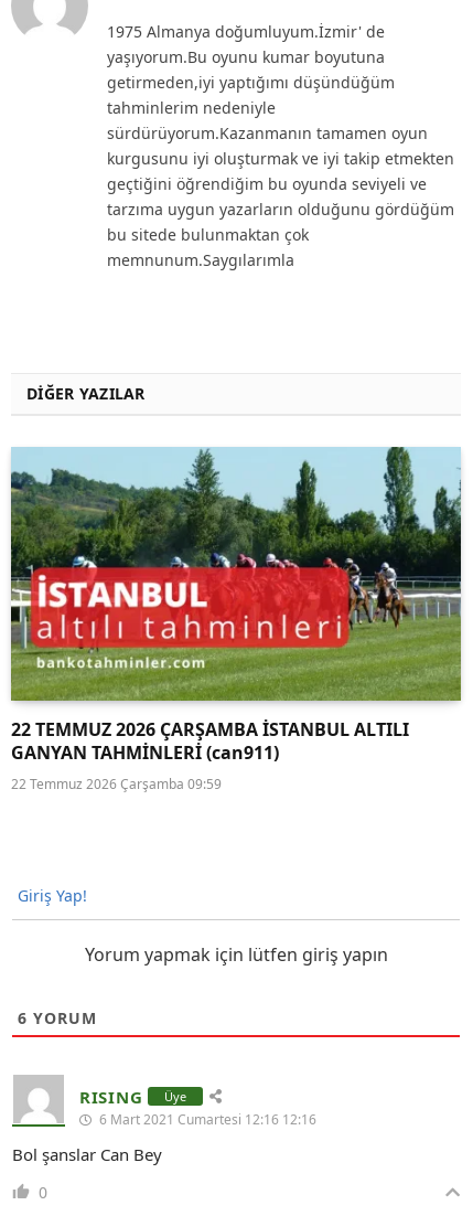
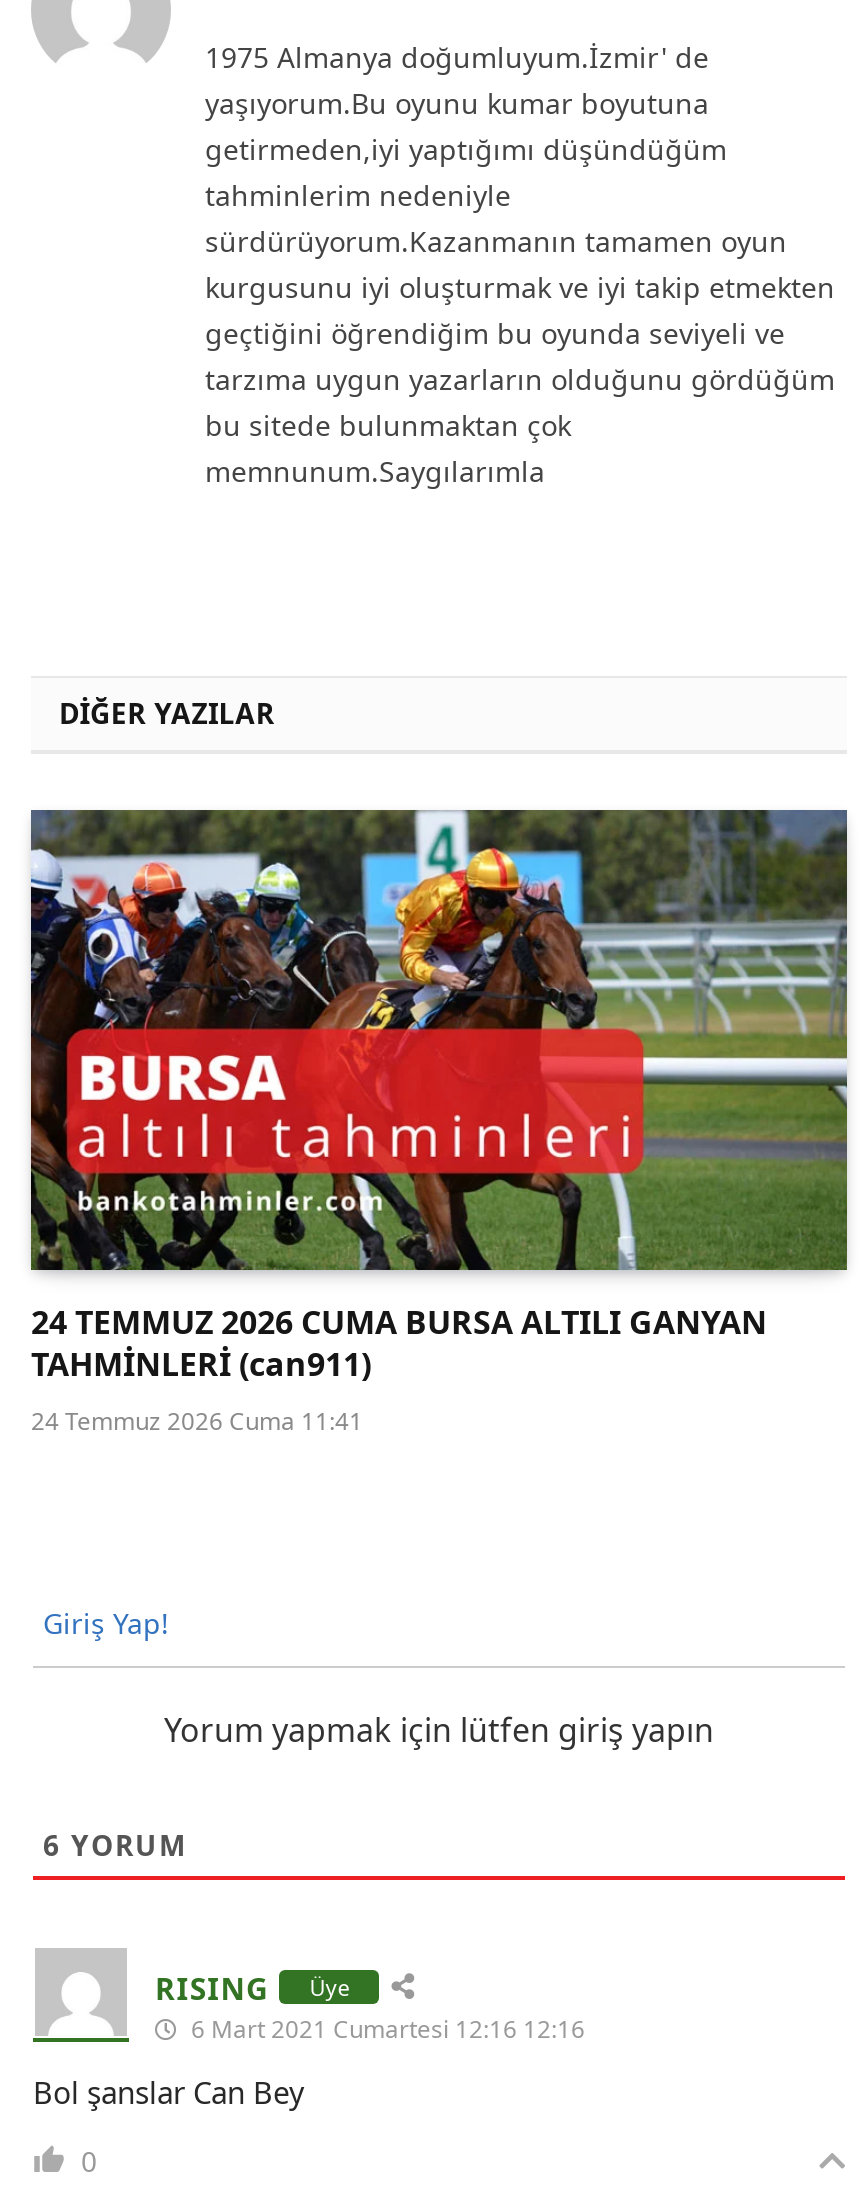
[10,447,462,793] [image] | 22 TEMMUZ 2026 ÇARŞAMBA İSTANBUL ALTILI | GANYAN TAHMİNLERİ (can911) | 22 Temmuz 2026 Çarşamba 09:59 -> [29,808,849,1437] [image] | 24 TEMMUZ 2026 CUMA BURSA ALTILI GANYAN | TAHMİNLERİ (can911) | 24 Temmuz 2026 Cuma 11:41

